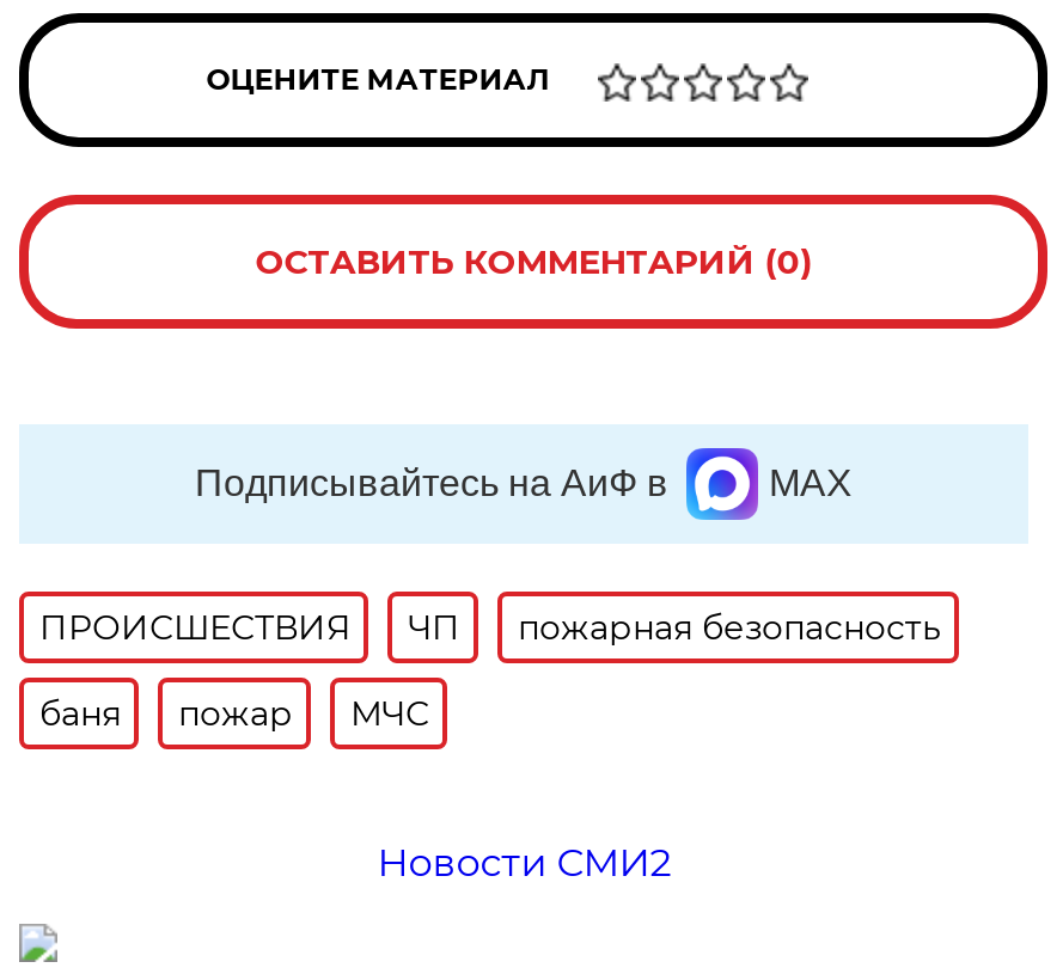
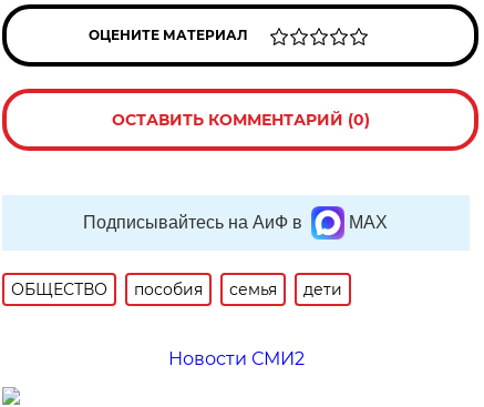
[39,605,941,735] ПРОИСШЕСТВИЯ | ЧП | пожарная безопасность | баня | пожар | МЧС -> [12,279,343,299] ОБЩЕСТВО | пособия | семья | дети

